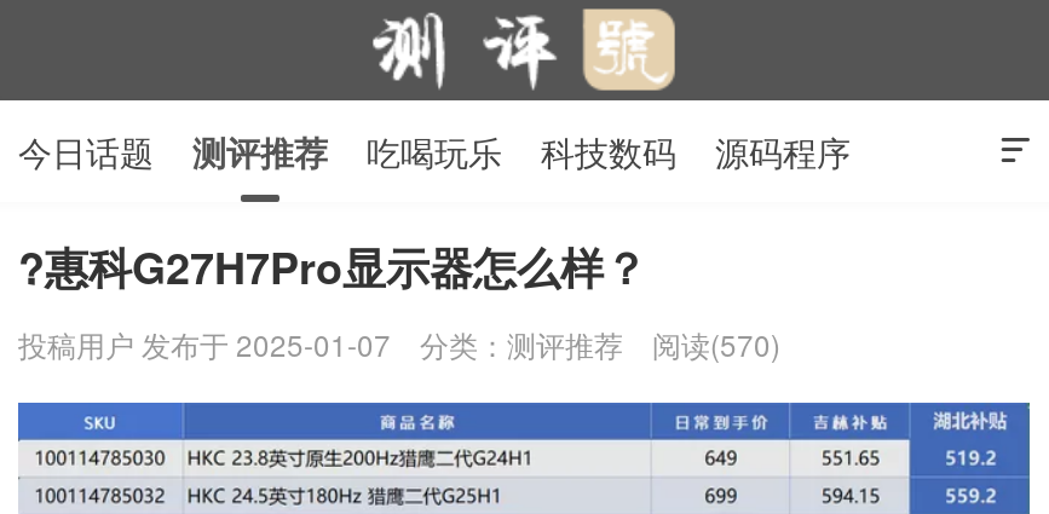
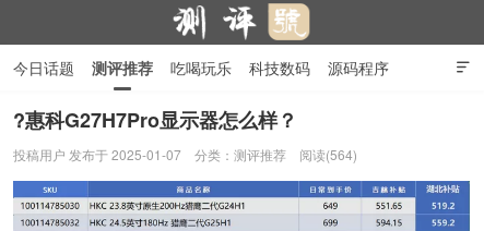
[18,323,780,364] 投稿用户发布于 2025-01-07 分类：测评推荐 阅读(570) -> [13,145,357,163] 投稿用户发布于 2025-01-07 分类：测评推荐 阅读(564)

